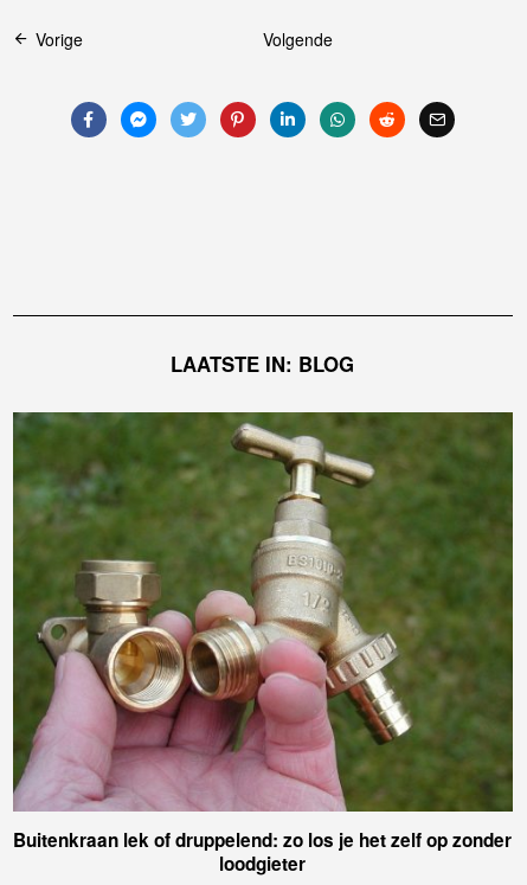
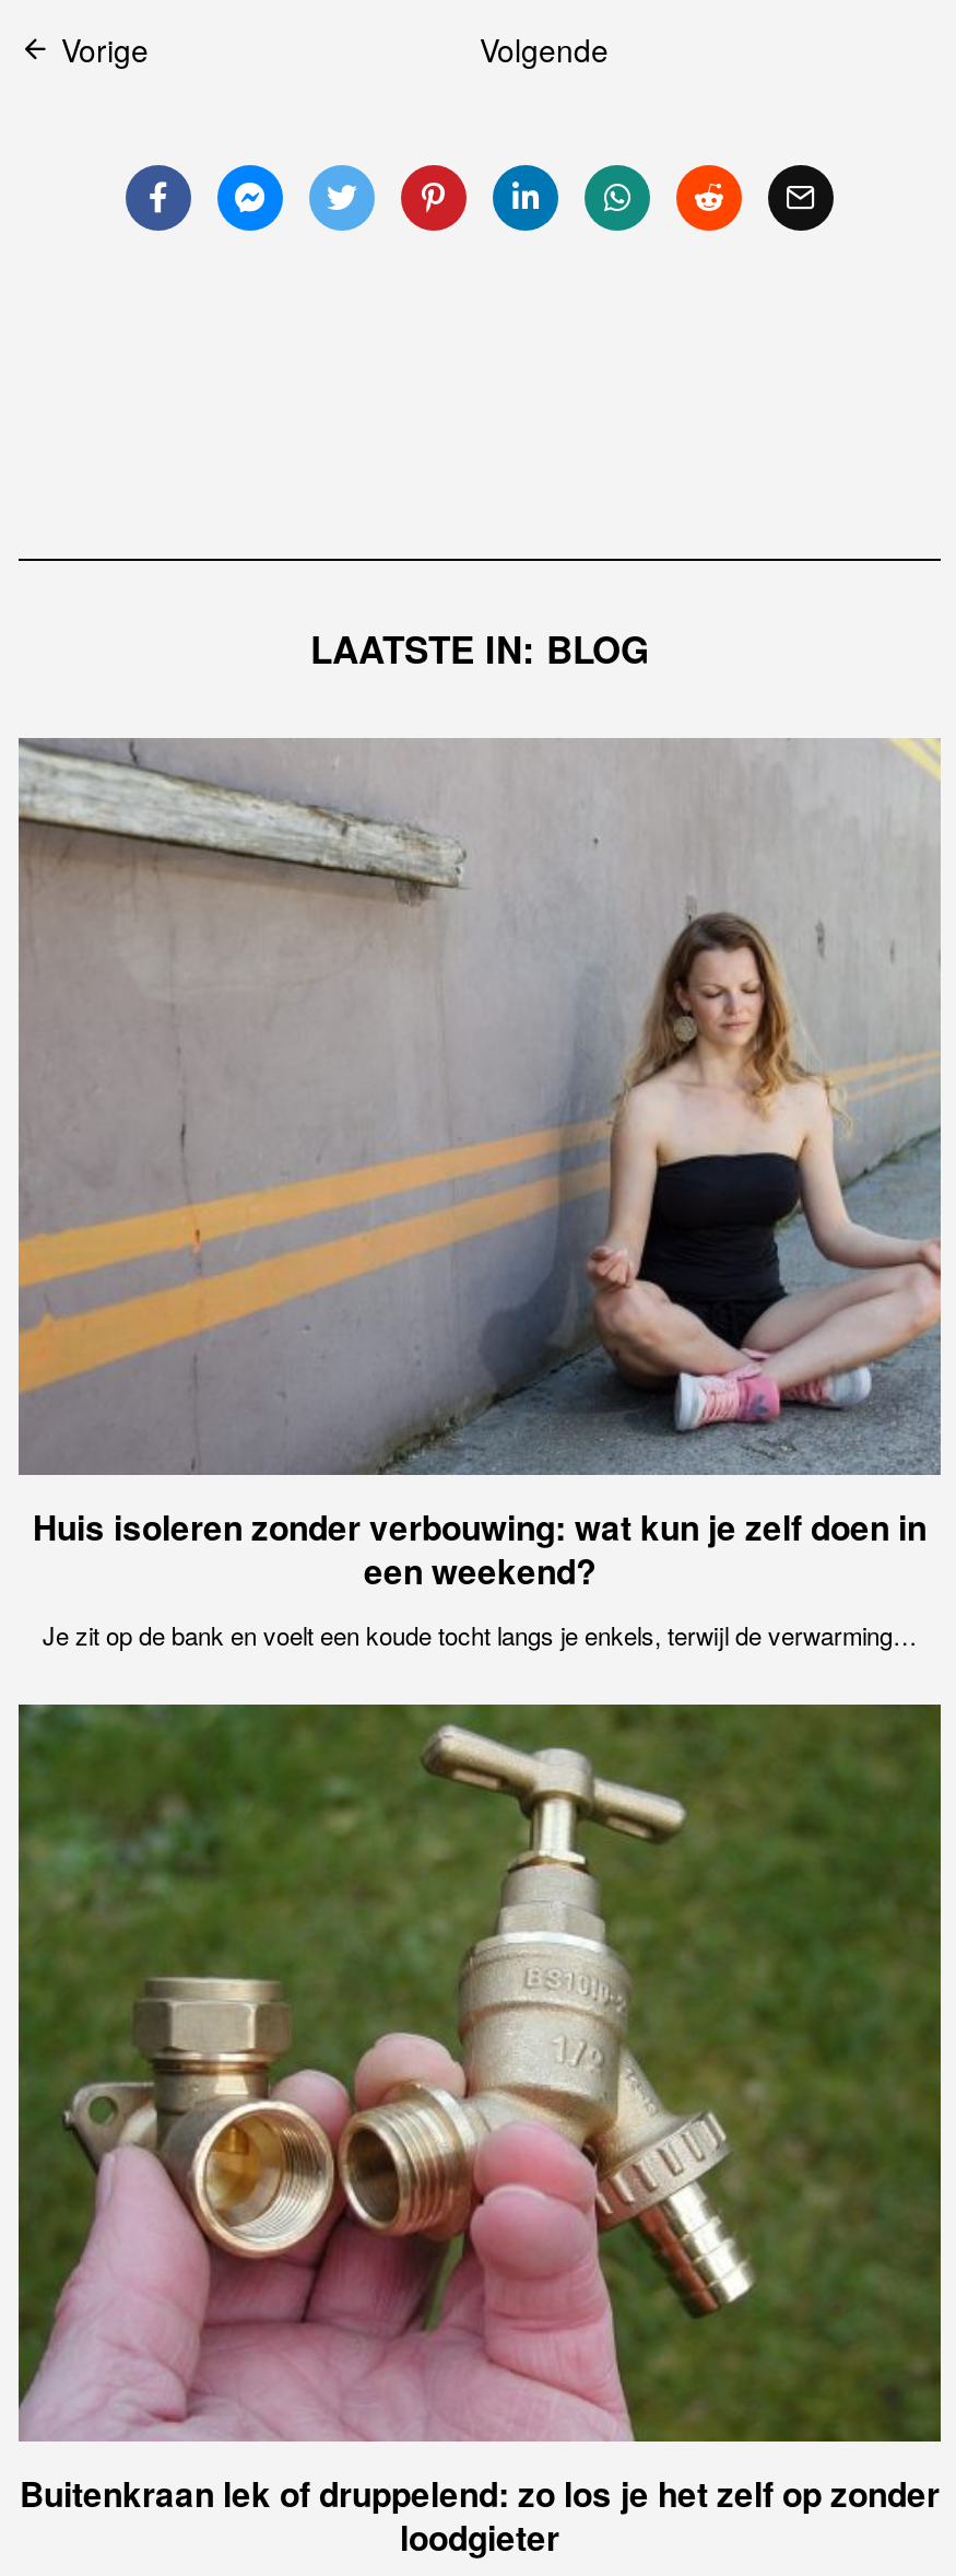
none -> [16,738,943,1653] [image] | Huis isoleren zonder verbouwing: wat kun je zelf doen in | een weekend? | Je zit op de bank en voelt een koude tocht langs je enkels, terwijl de verwarming…

